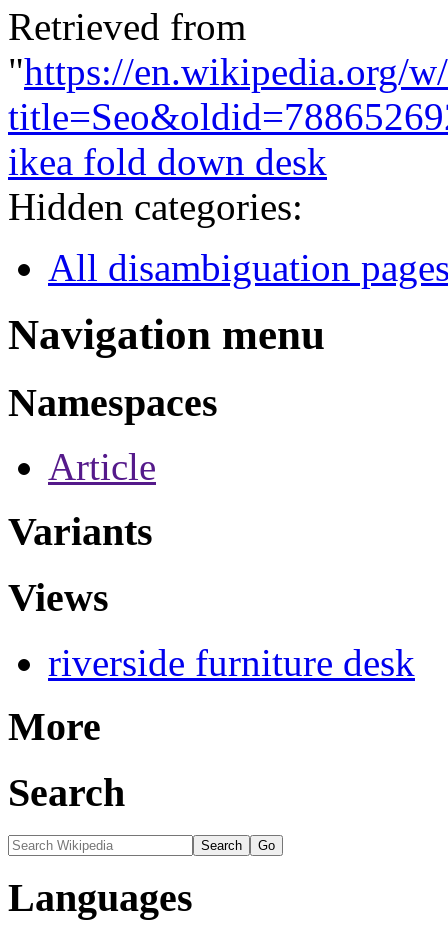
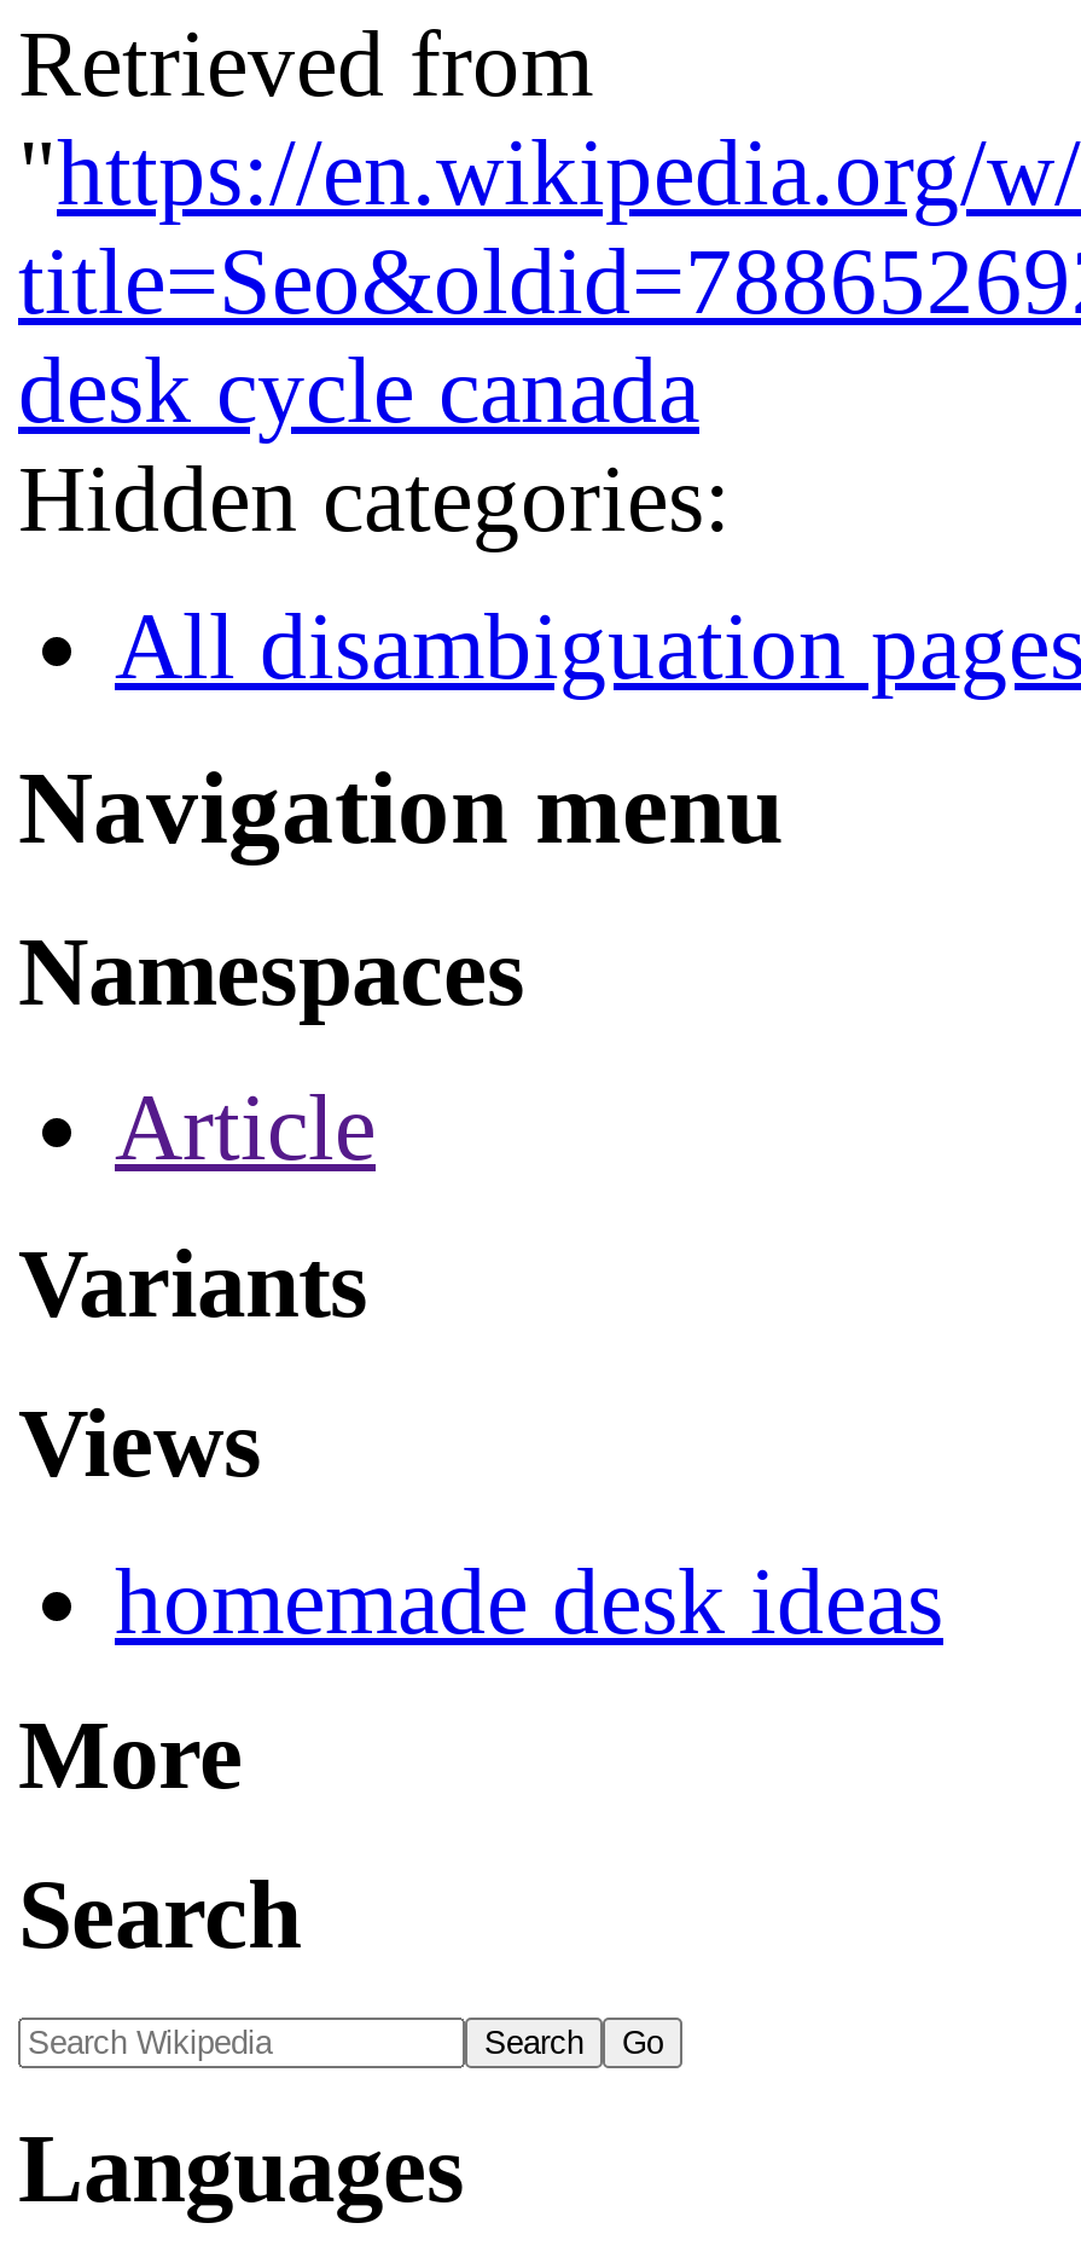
[8,140,327,183] ikea fold down desk -> [18,337,699,441] desk cycle canada
[48,641,415,684] riverside furniture desk -> [115,1548,943,1651] homemade desk ideas

